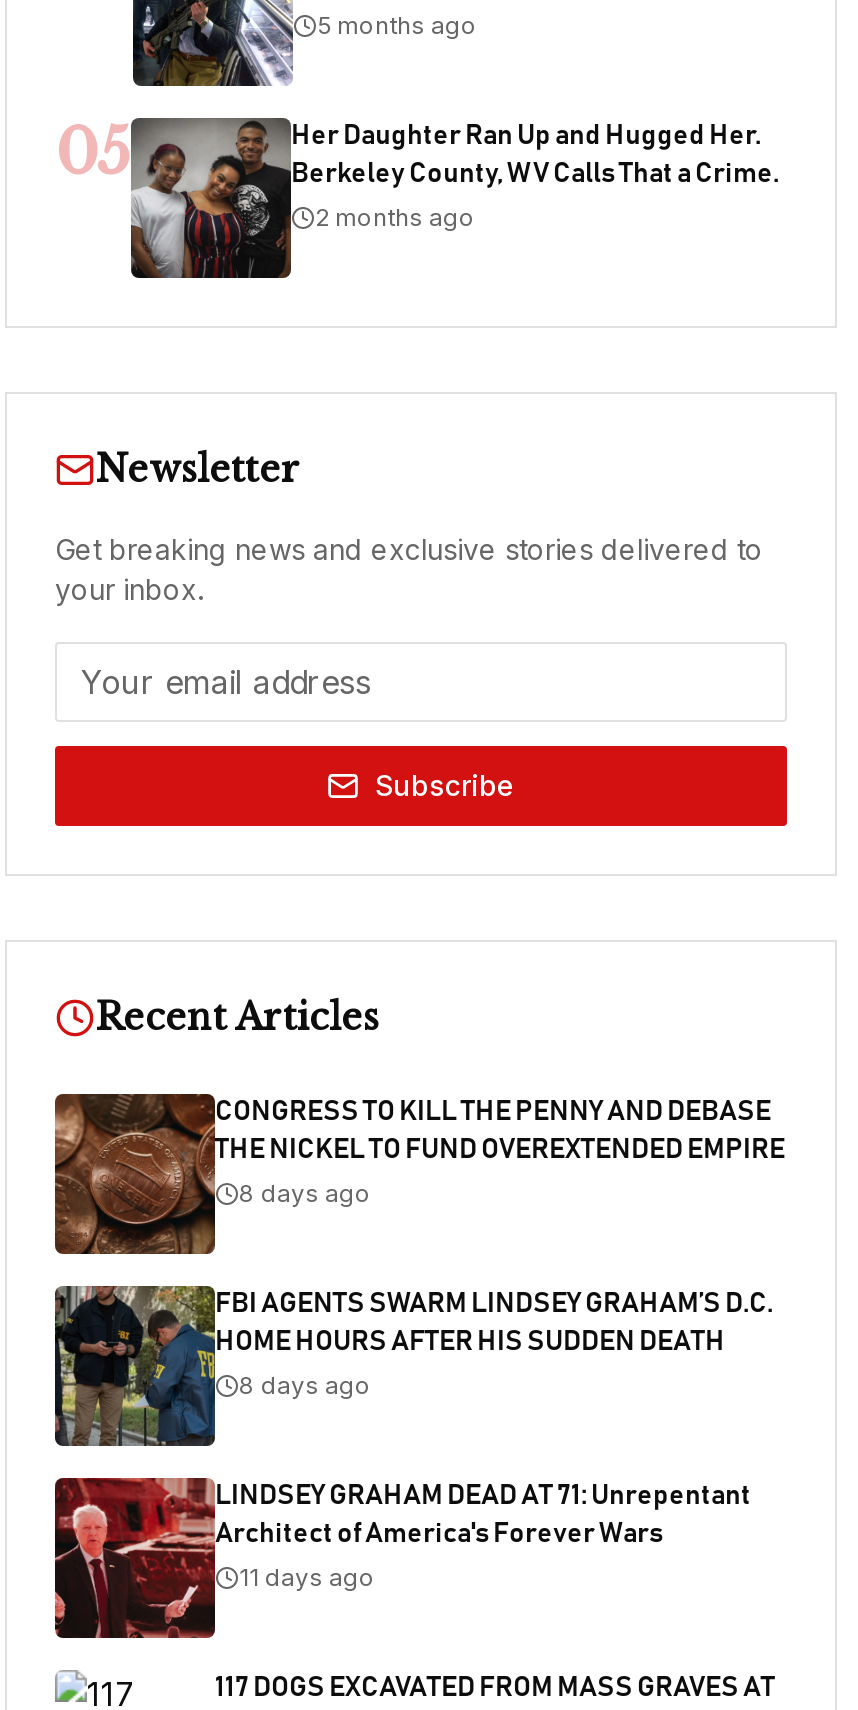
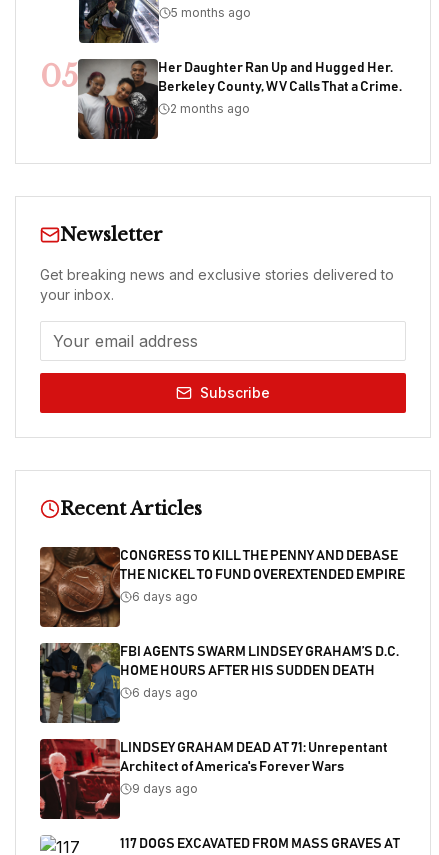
[239,1178,371,1208] 8 days ago -> [132,589,198,604] 6 days ago
[239,1370,371,1400] 8 days ago -> [132,685,198,700] 6 days ago
[239,1562,375,1592] 11 days ago -> [132,781,198,796] 9 days ago

